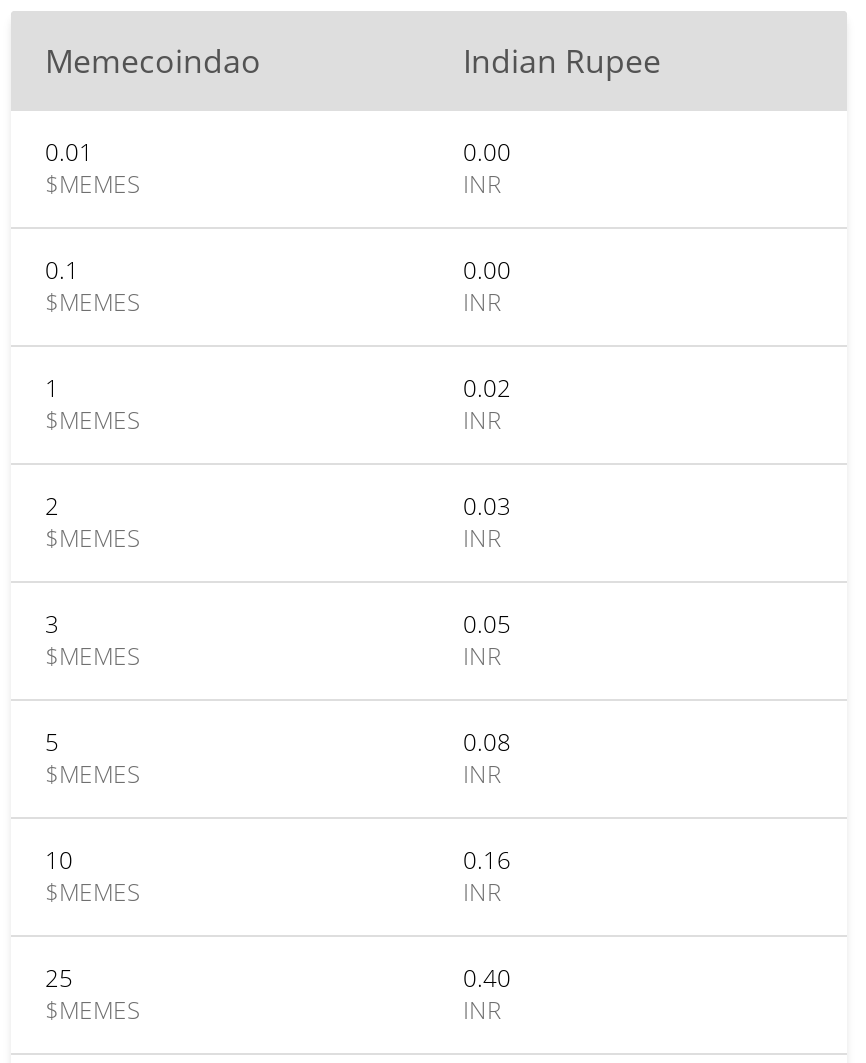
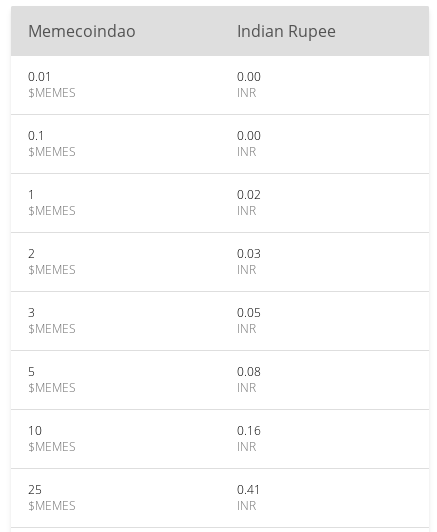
[463,961,511,995] 0.40 -> [237,481,261,498] 0.41

